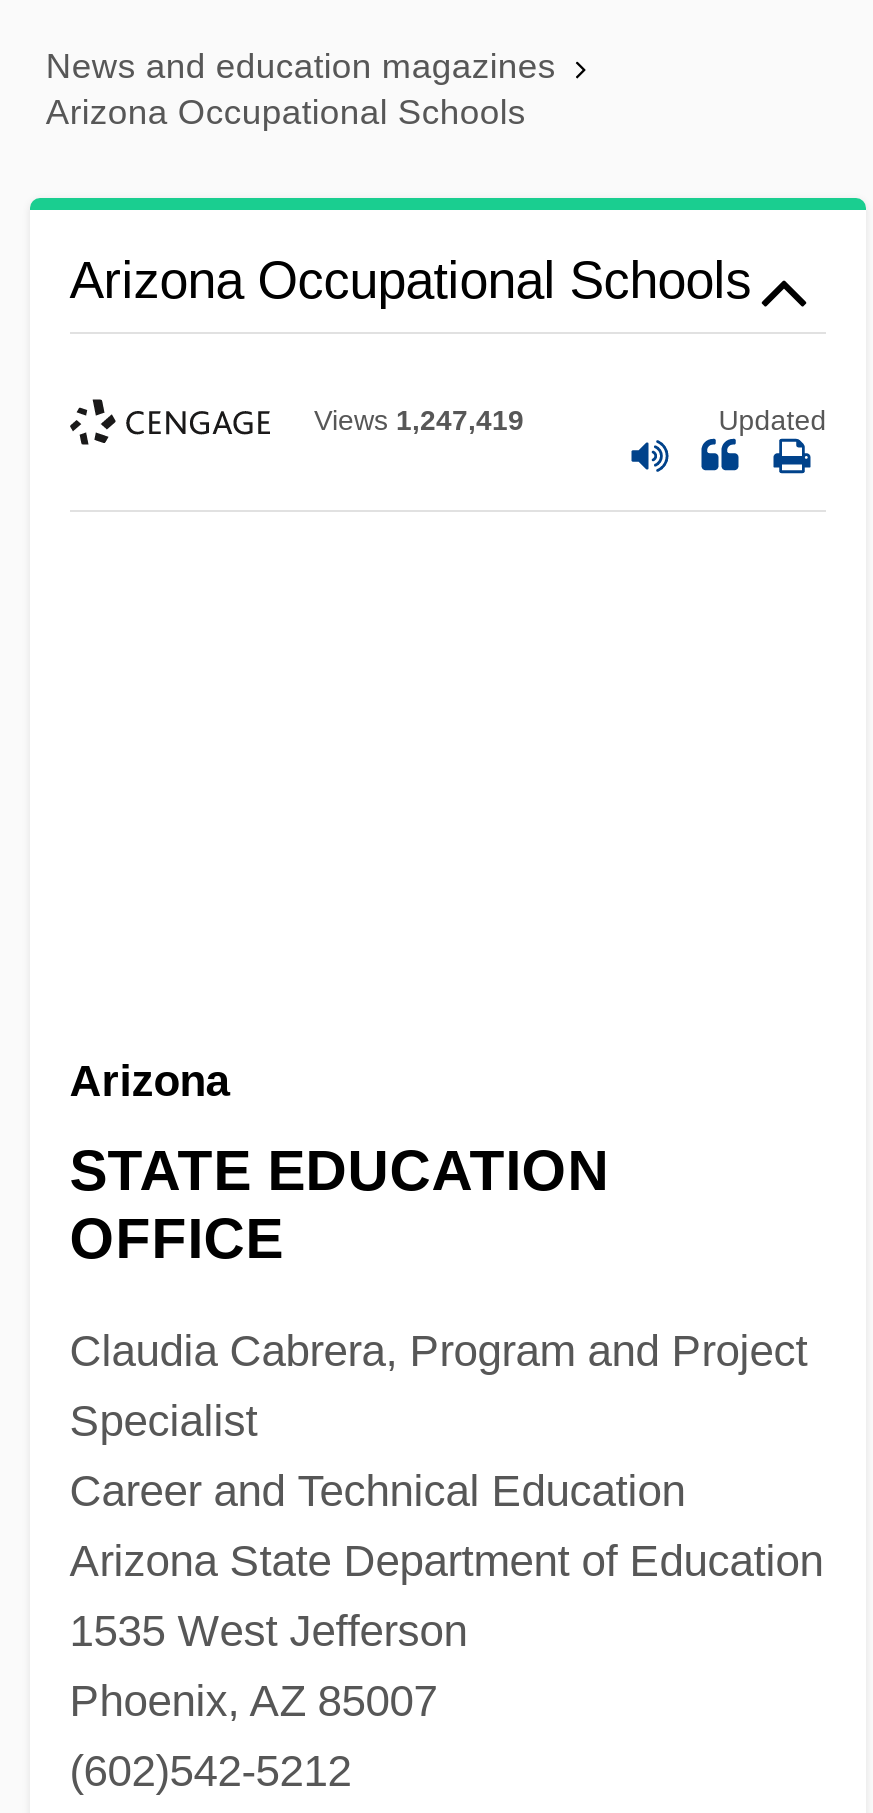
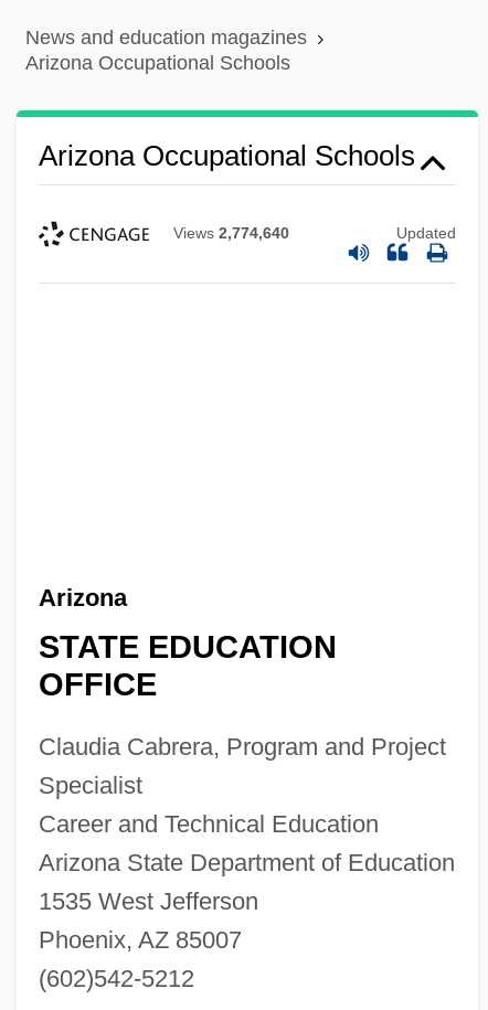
[314,405,524,437] Views 1,247,419 -> [173,225,289,242] Views 2,774,640

